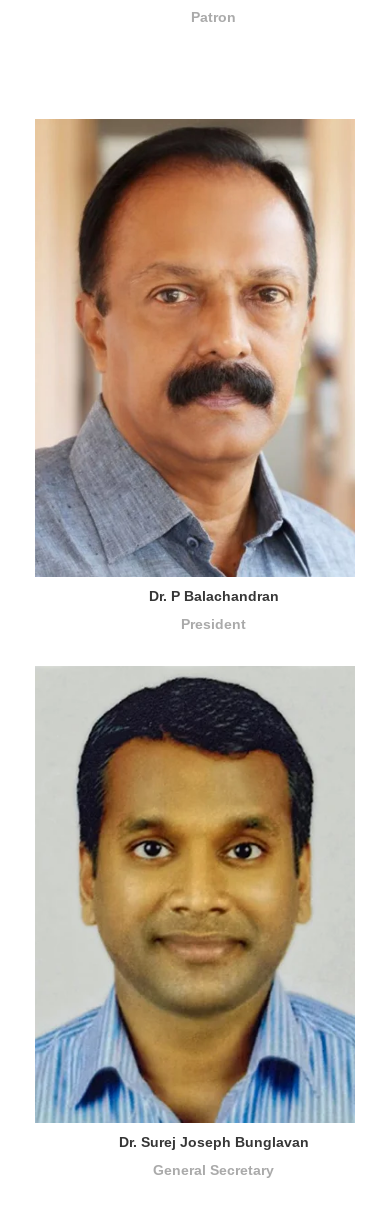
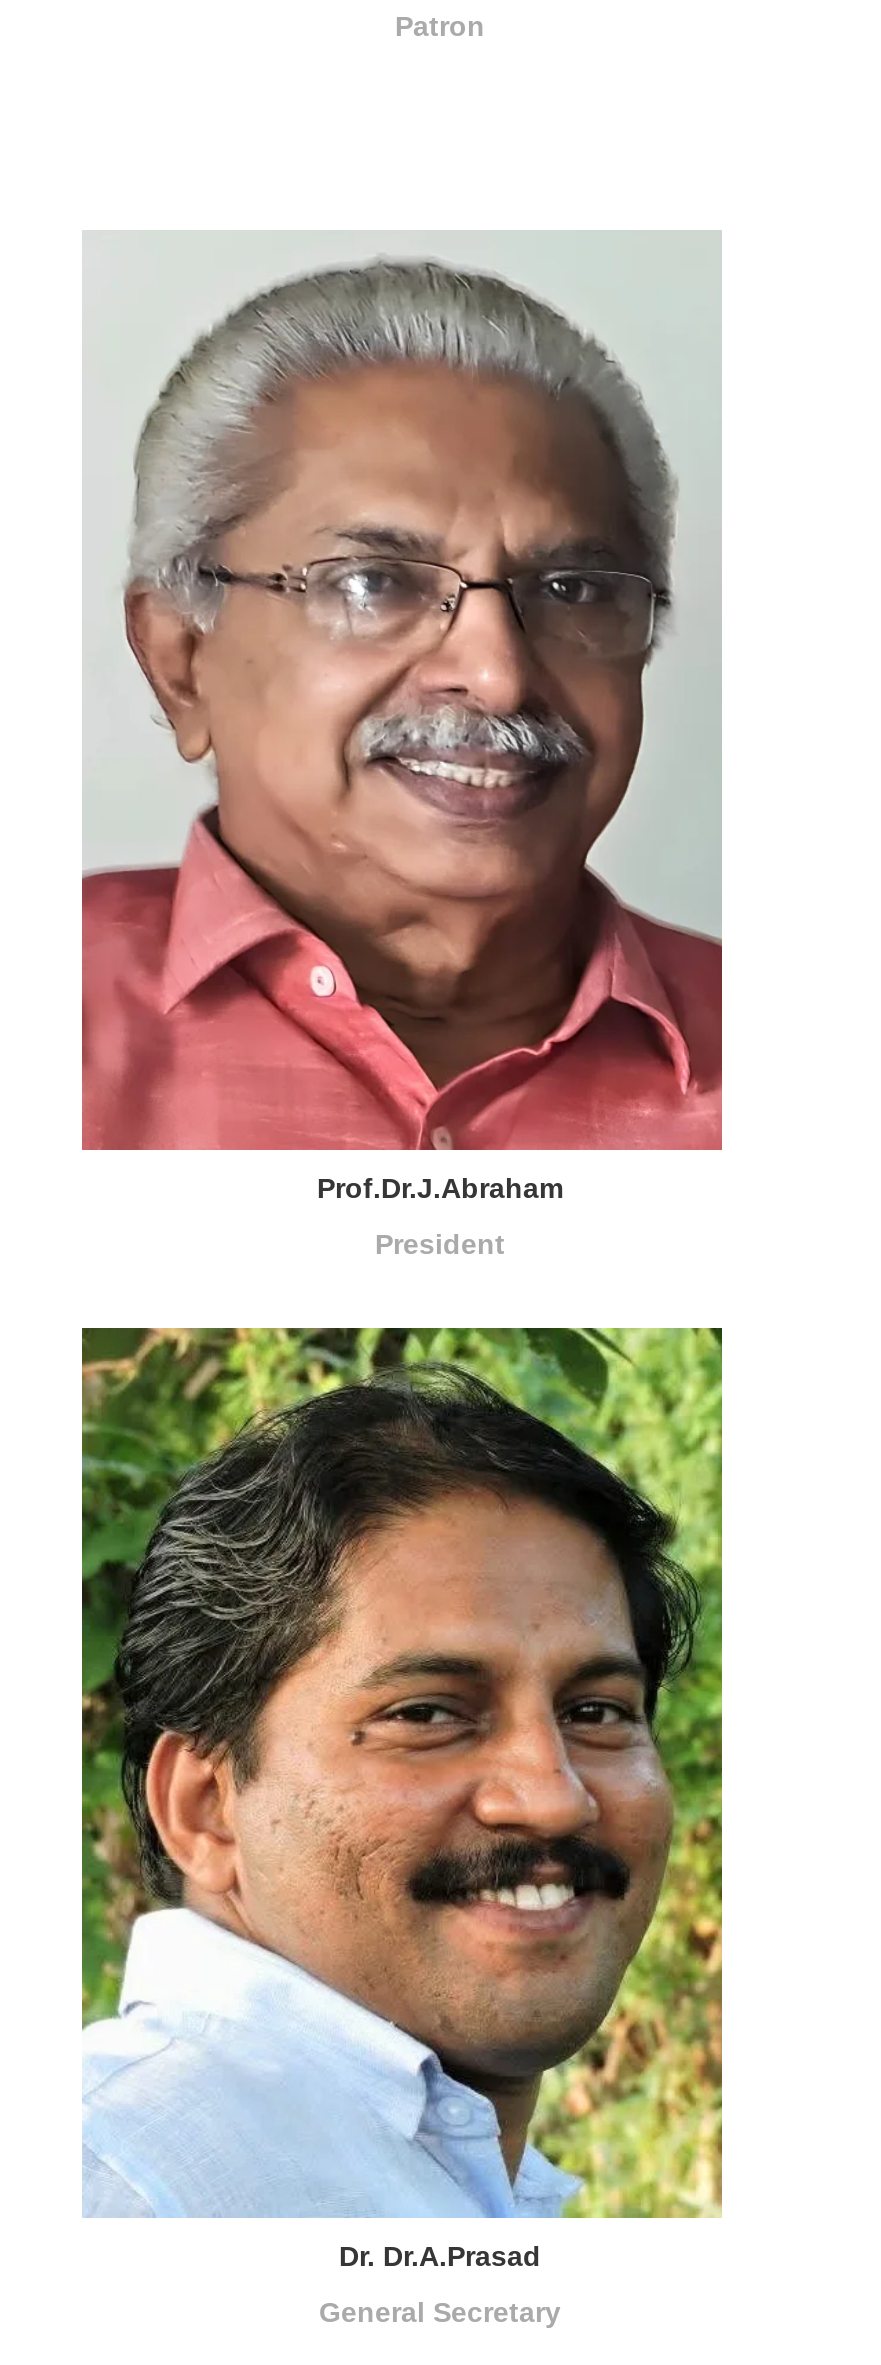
[34,119,355,604] [image] | Dr. P Balachandran -> [80,232,724,1203] [image] | Prof.Dr.J.Abraham
[35,667,356,1150] [image] | Dr. Surej Joseph Bunglavan -> [80,1326,724,2272] [image] | Dr. Dr.A.Prasad

